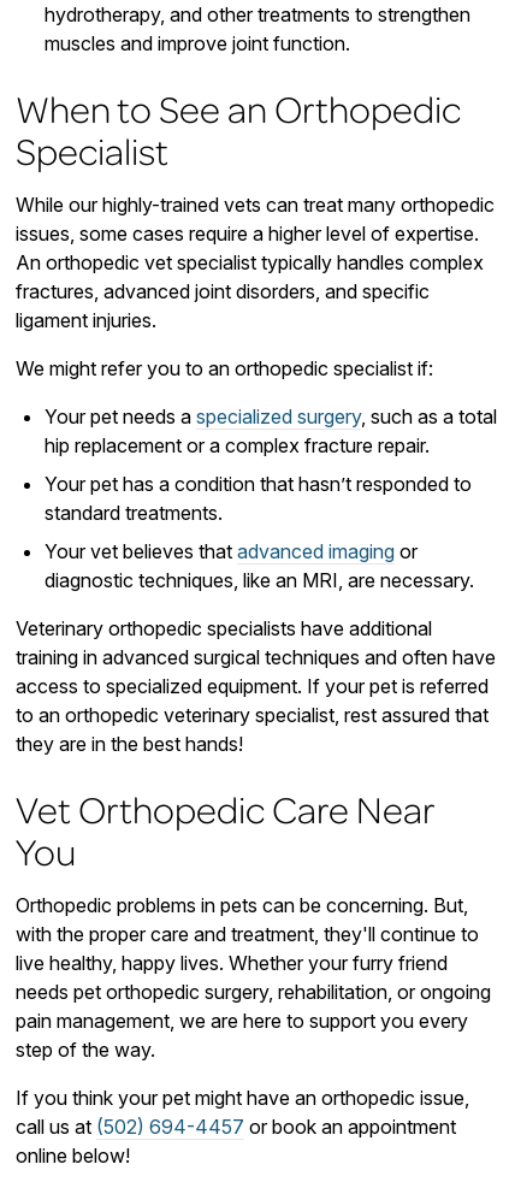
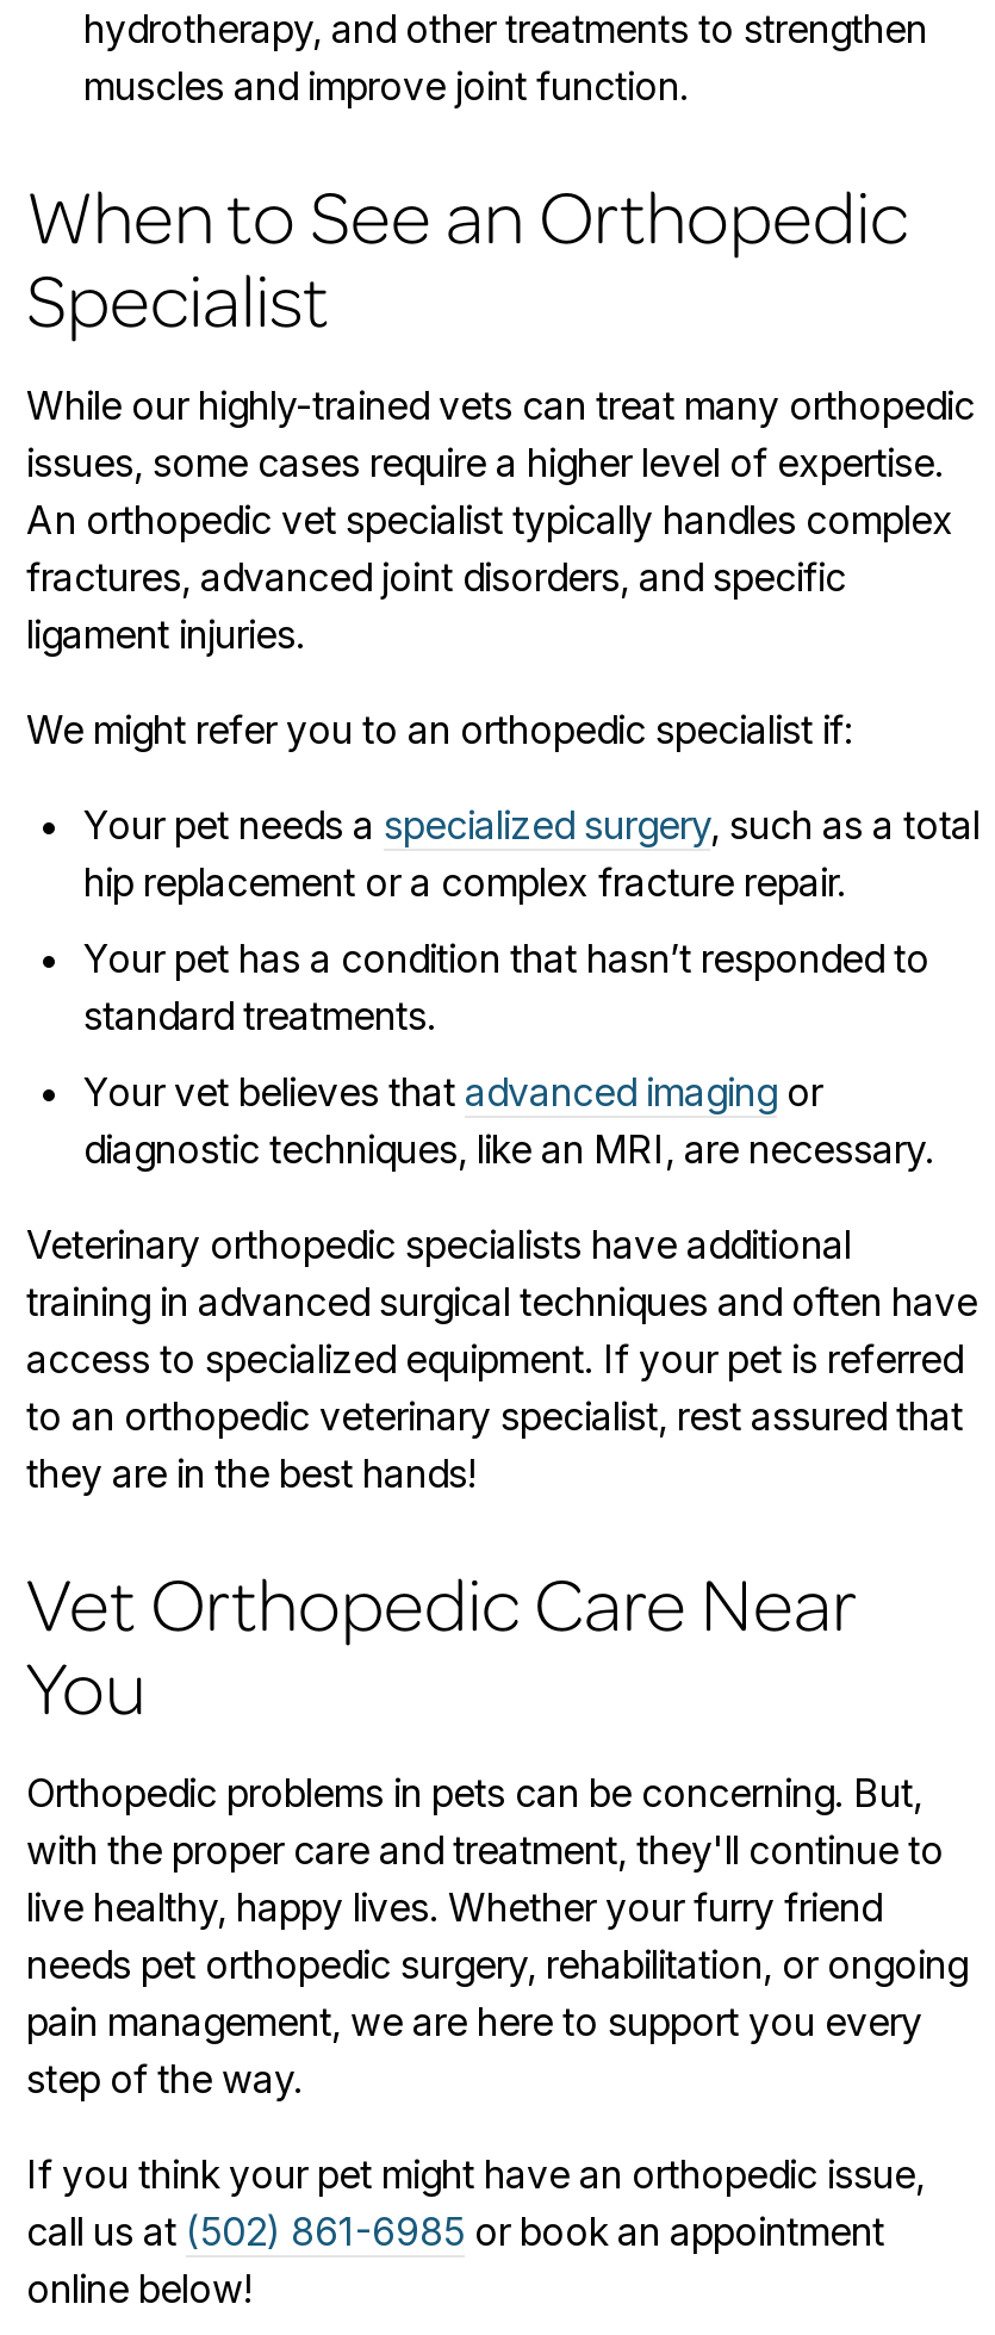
[16,1115,456,1139] call us at (502) 694-4457 or book an appointment -> [26,2208,884,2256] call us at (502) 861-6985 or book an appointment

